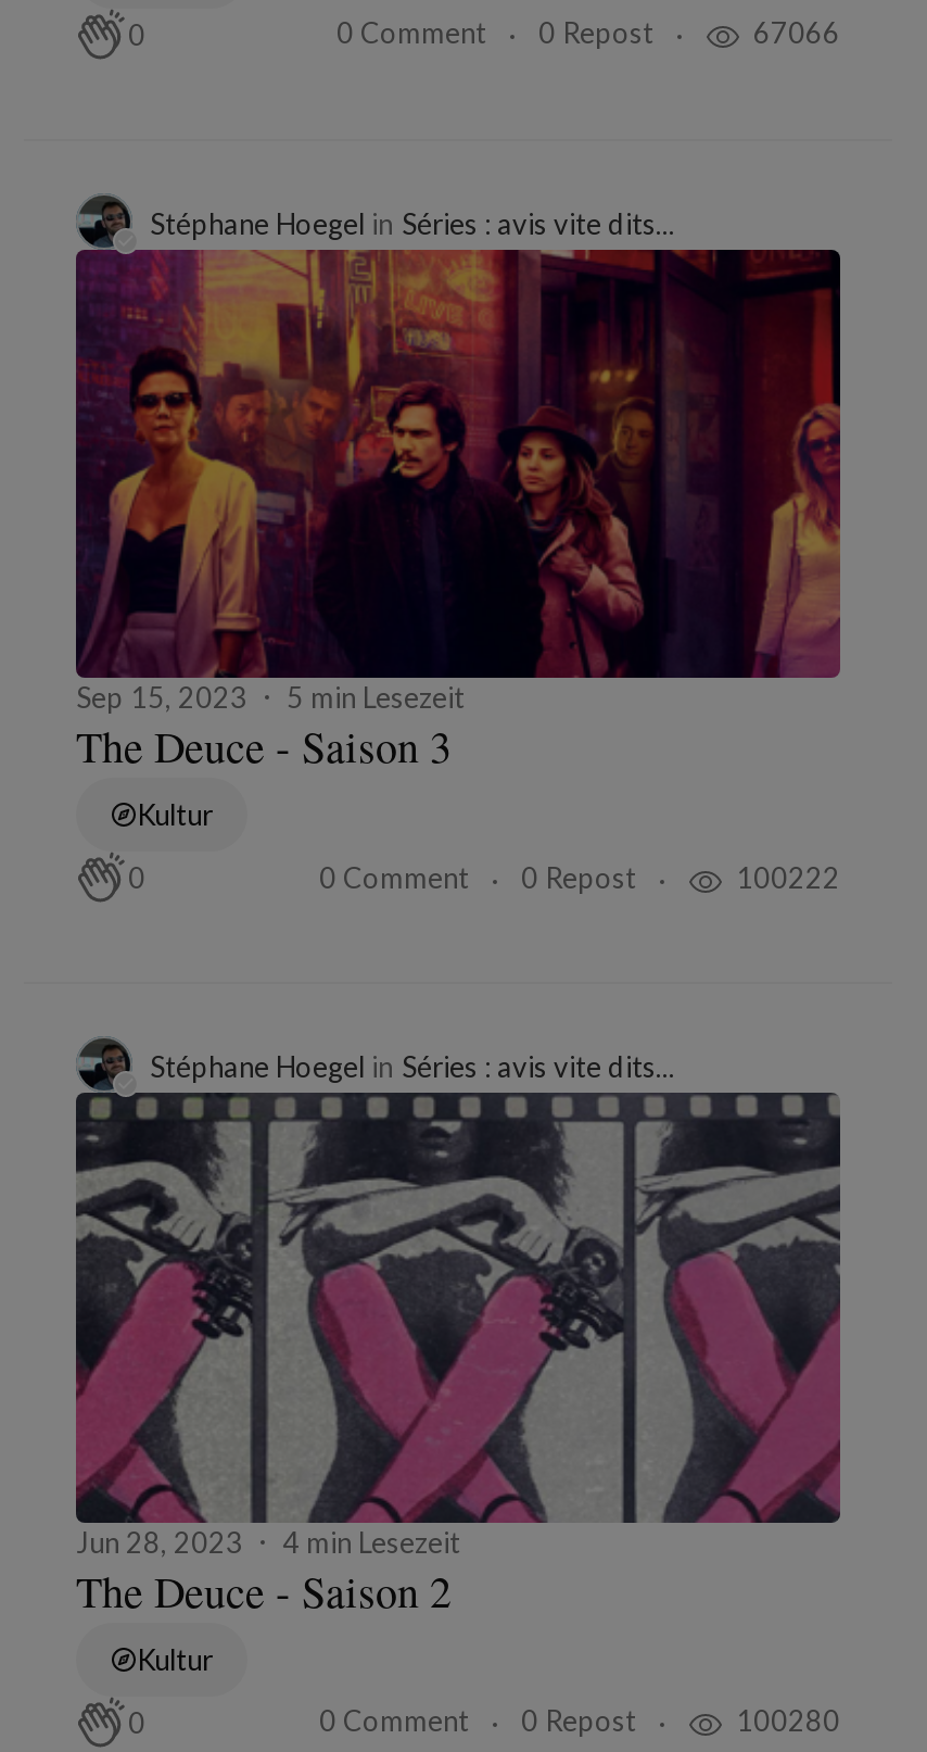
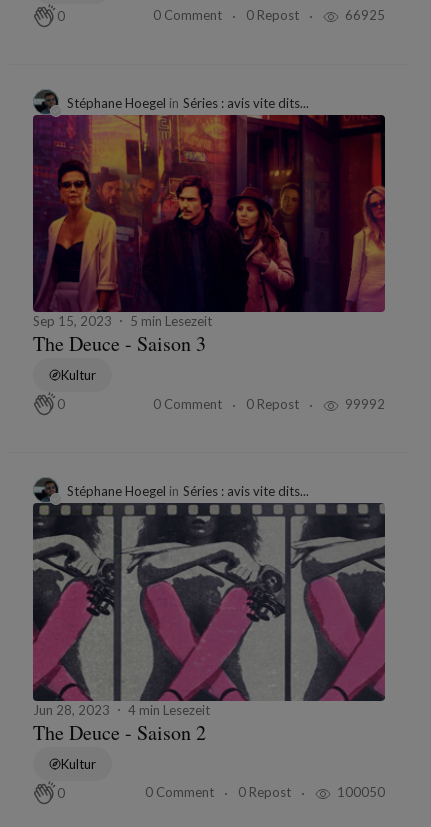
[753,16,840,50] 67066 -> [345,7,385,23] 66925
[736,860,840,895] 100222 -> [345,396,385,412] 99992
[736,1704,840,1739] 100280 -> [337,784,385,800] 100050

